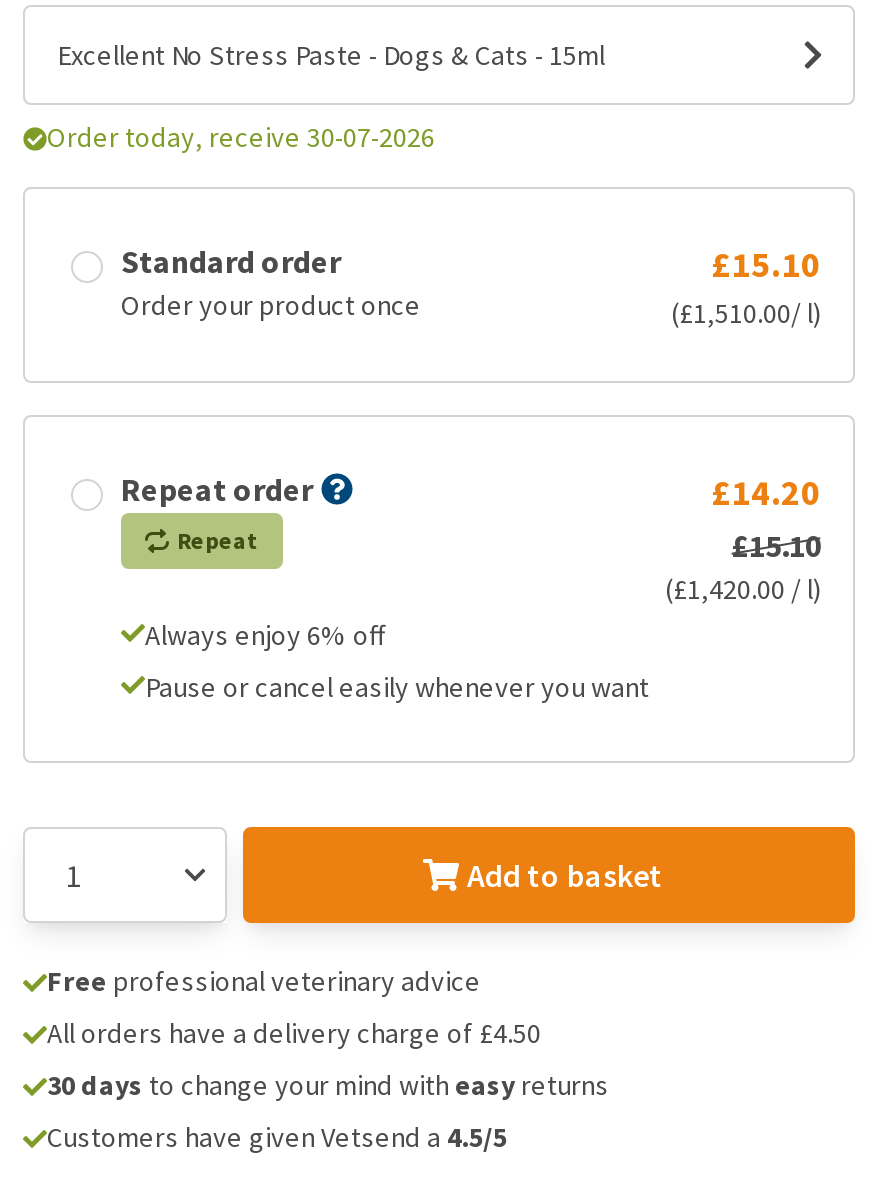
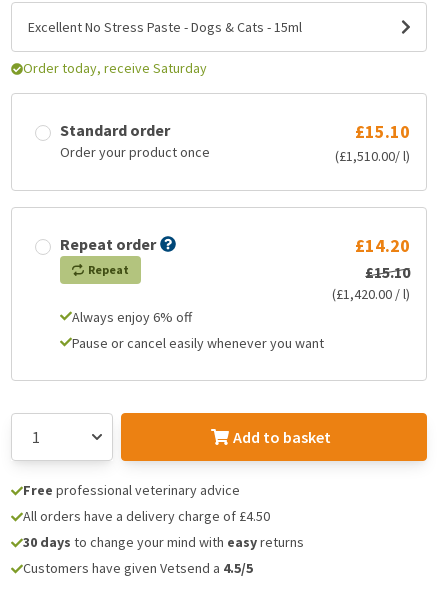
[47,119,435,155] Order today, receive 30-07-2026 -> [23,59,207,77] Order today, receive Saturday

